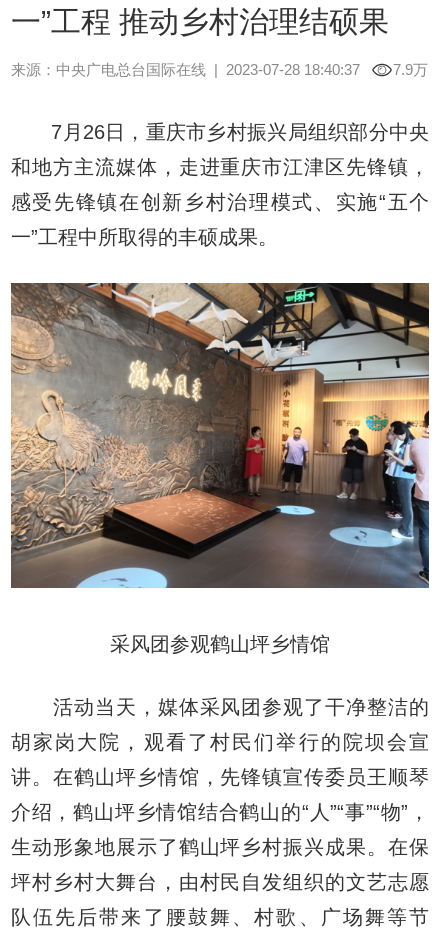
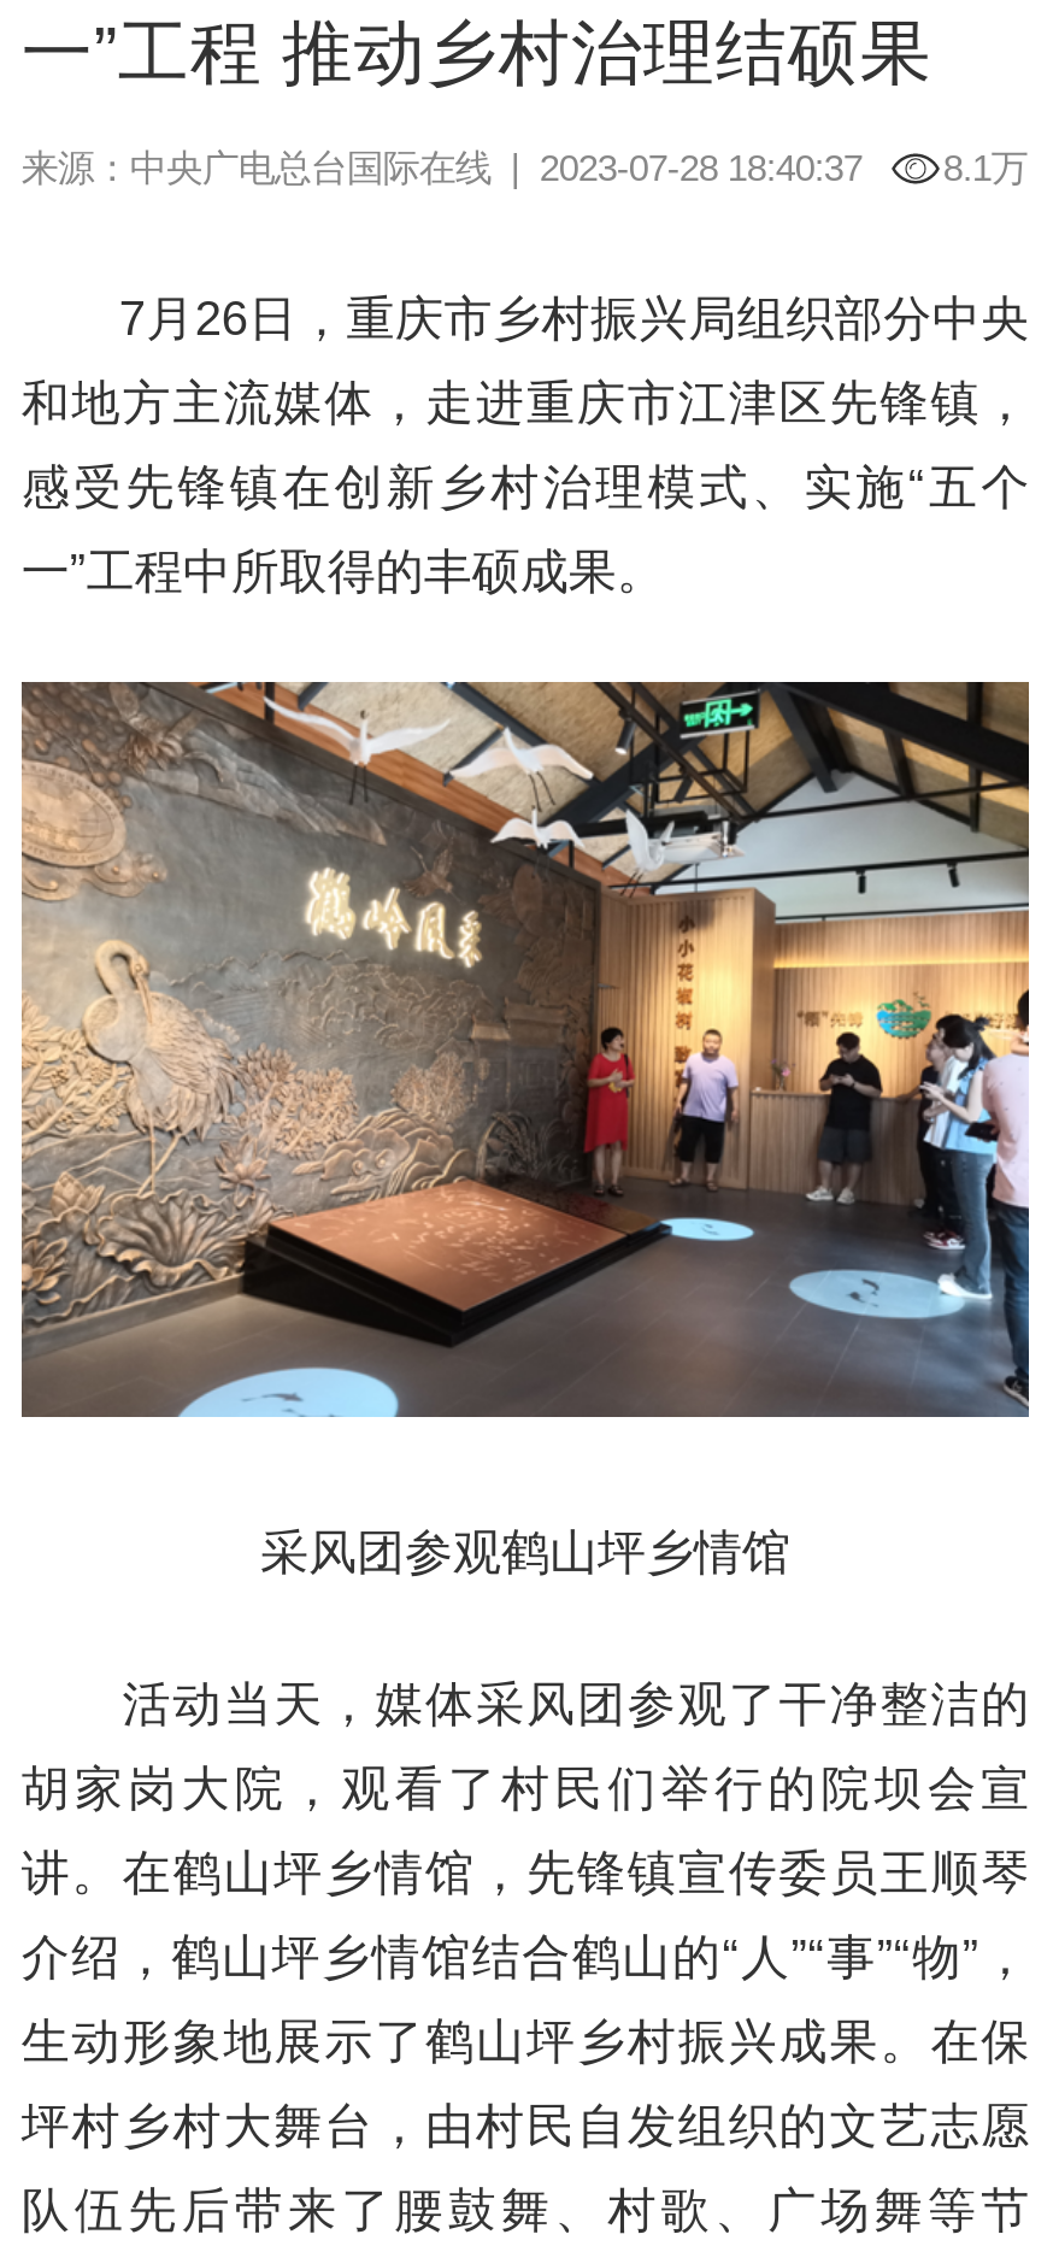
[393,61,428,78] 7.9万 -> [943,146,1027,187] 8.1万

